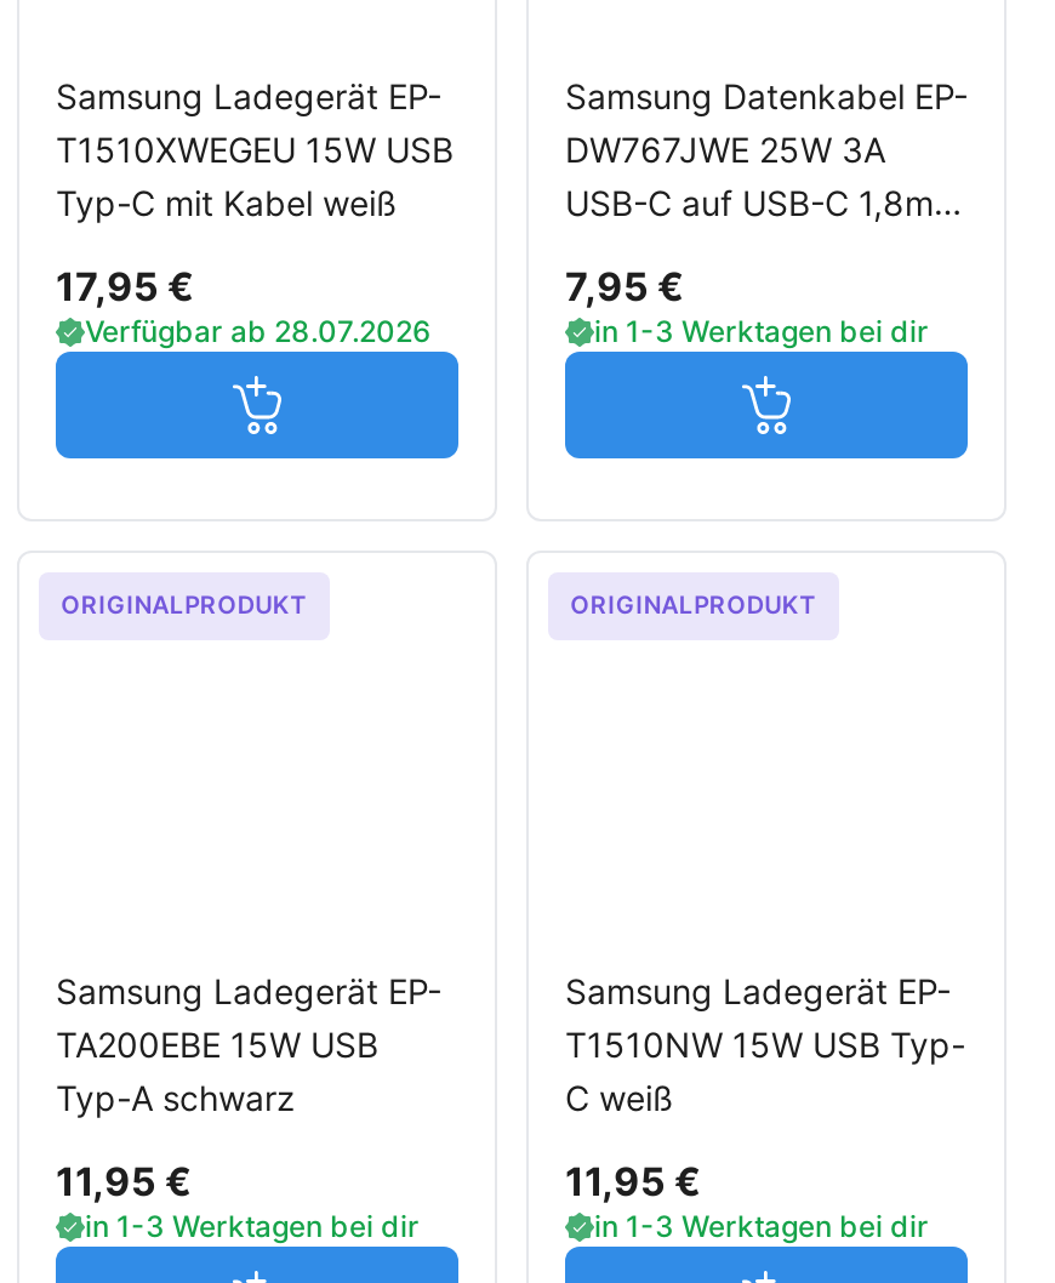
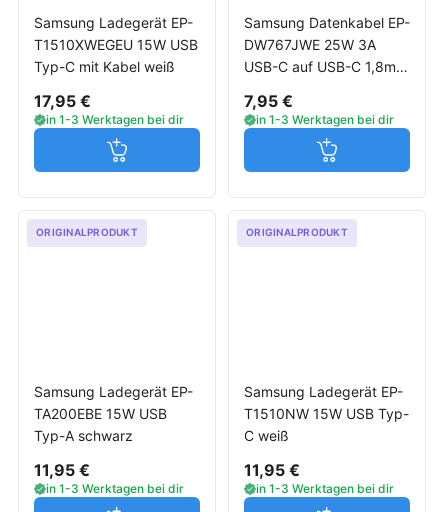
[85,312,432,349] Verfügbar ab 28.07.2026 -> [46,112,184,127] in 1-3 Werktagen bei dir

